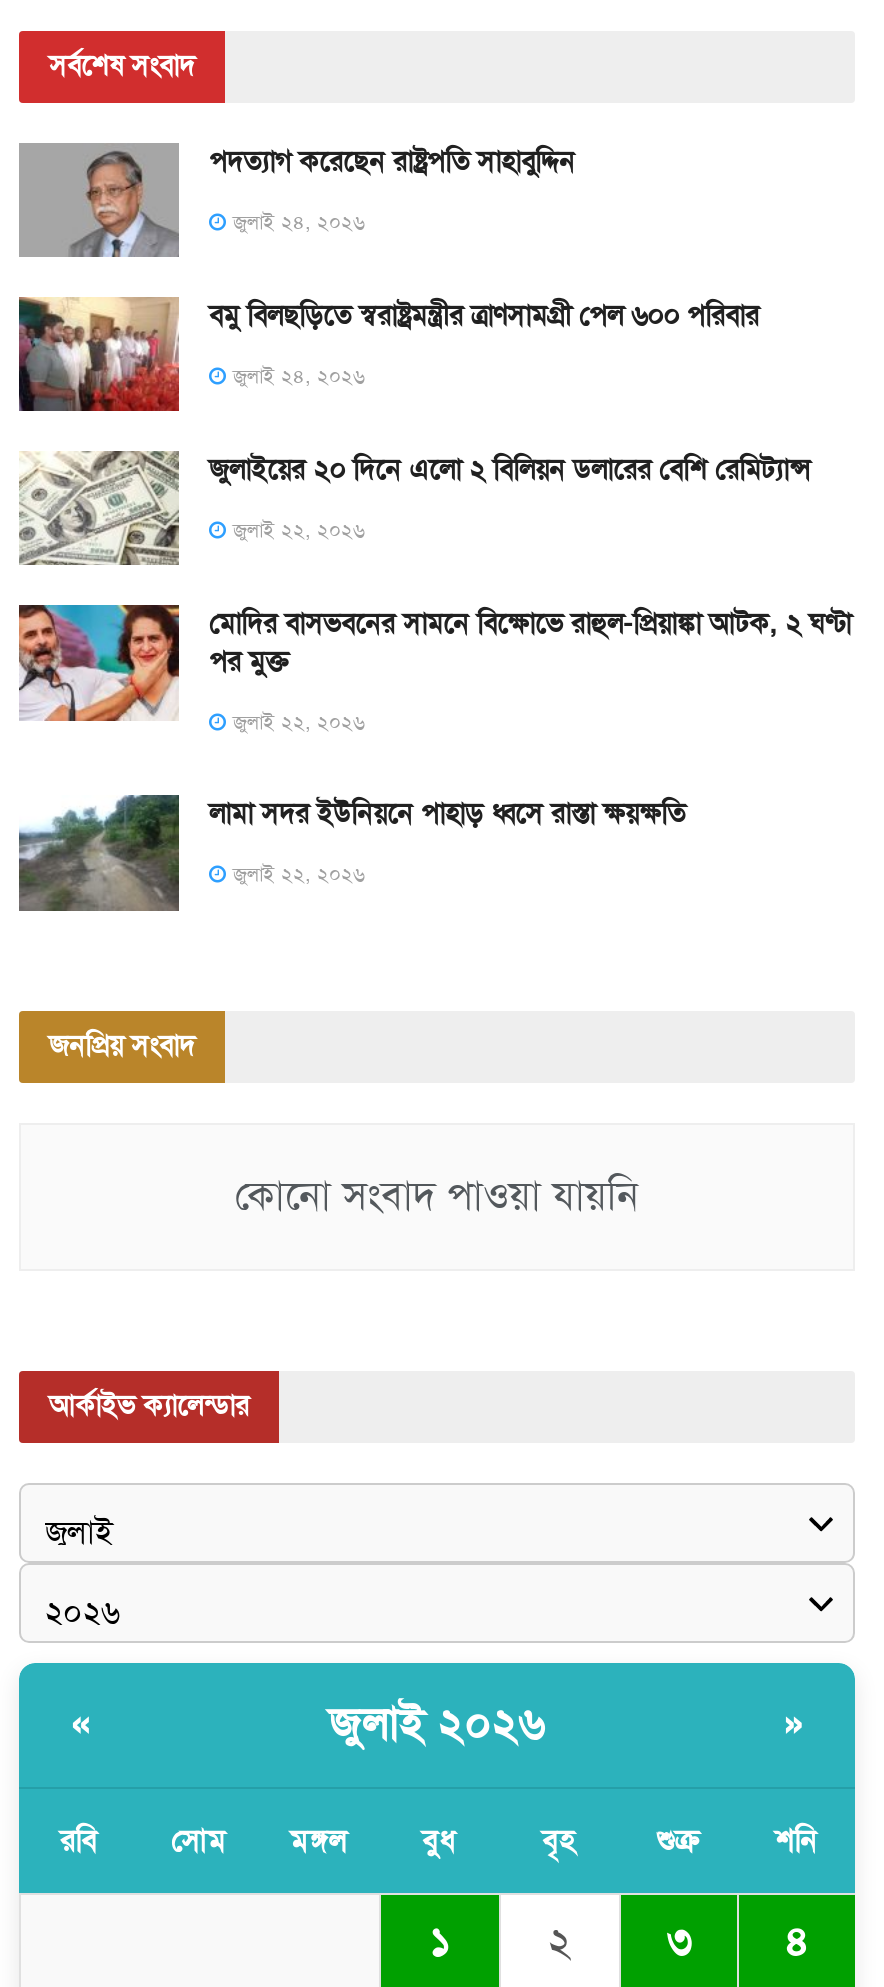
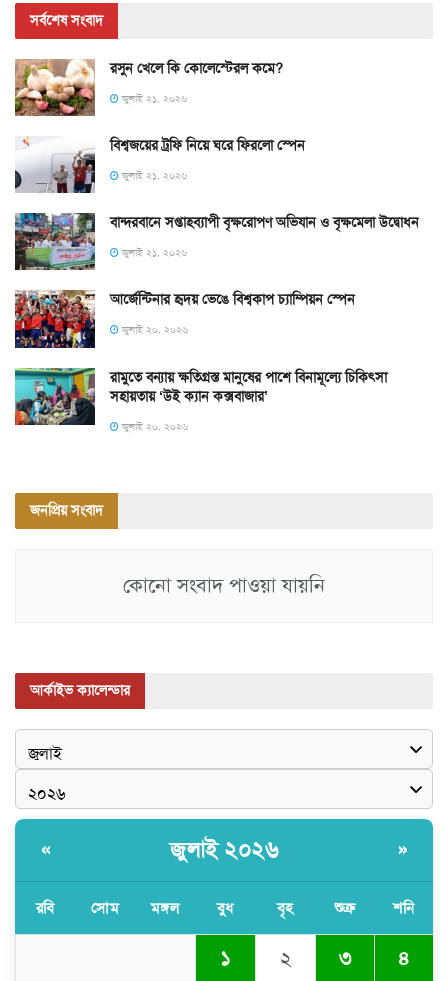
[19,143,575,257] [image] | পদত্যাগ করেছেন রাষ্ট্রপতি সাহাবুদ্দিন -> [15,59,283,117] [image] | রসুন খেলে কি কোলেস্টেরল কমে?
[227,209,365,235] জুলাই ২৪, ২০২৬ -> [119,92,187,105] জুলাই ২১, ২০২৬
[17,295,759,413] [image] | বমু বিলছড়িতে স্বরাষ্ট্রমন্ত্রীর ত্রাণসামগ্রী পেল ৬০০ পরিবার -> [15,136,305,194] [image] | বিশ্বজয়ের ট্রফি নিয়ে ঘরে ফিরলো স্পেন
[227,363,365,389] জুলাই ২৪, ২০২৬ -> [119,169,187,182] জুলাই ২১, ২০২৬
[19,451,811,565] [image] | জুলাইয়ের ২০ দিনে এলো ২ বিলিয়ন ডলারের বেশি রেমিট্যান্স -> [14,212,419,270] [image] | বান্দরবানে সপ্তাহব্যাপী বৃক্ষরোপণ অভিযান ও বৃক্ষমেলা উদ্বোধন
[227,517,365,543] জুলাই ২২, ২০২৬ -> [119,246,187,259] জুলাই ২১, ২০২৬
[19,603,851,723] [image] | মোদির বাসভবনের সামনে বিক্ষোভে রাহুল-প্রিয়াঙ্কা আটক, ২ ঘণ্টা | পর মুক্ত -> [14,289,355,349] [image] | আর্জেন্টিনার হৃদয় ভেঙে বিশ্বকাপ চ্যাম্পিয়ন স্পেন
[227,710,365,736] জুলাই ২২, ২০২৬ -> [119,323,188,336] জুলাই ২০, ২০২৬
[17,761,685,913] [image] | লামা সদর ইউনিয়নে পাহাড় ধ্বসে রাস্তা ক্ষয়ক্ষতি -> [14,367,387,443] [image] | রামুতে বন্যায় ক্ষতিগ্রস্ত মানুষের পাশে বিনামূল্যে চিকিৎসা | সহায়তায় ‘উই ক্যান কক্সবাজার’
[227,862,365,888] জুলাই ২২, ২০২৬ -> [119,419,188,432] জুলাই ২০, ২০২৬

